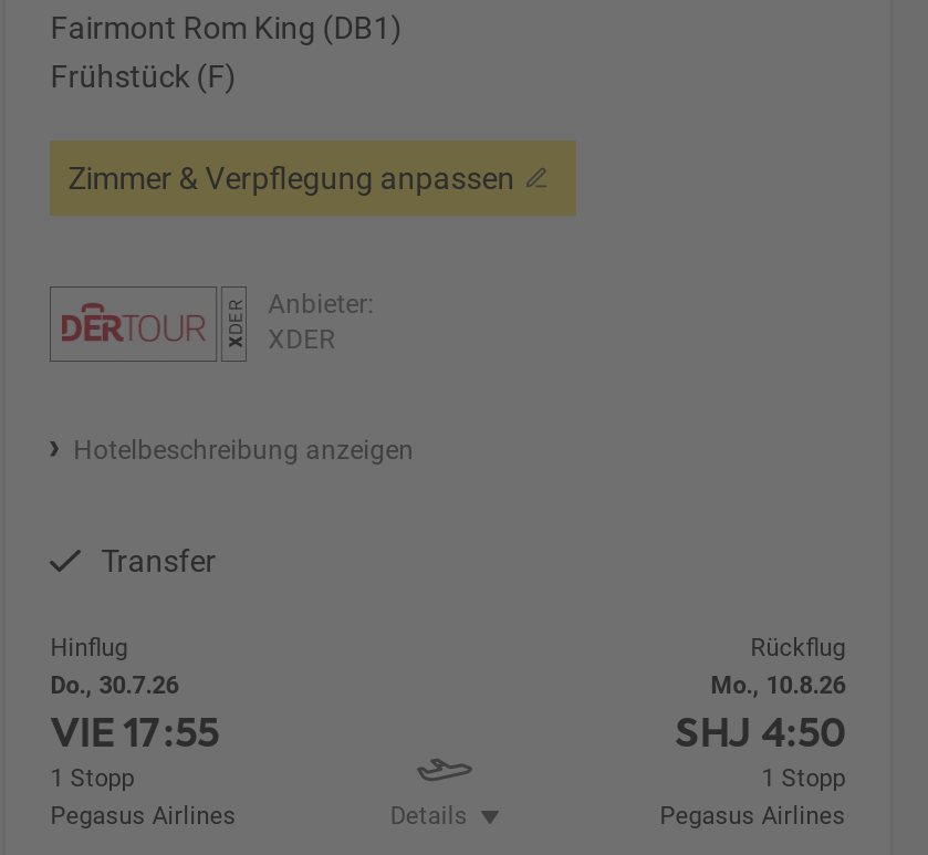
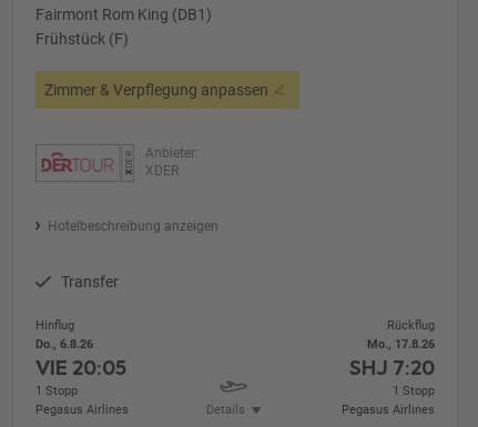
[50,671,179,700] Do., 30.7.26 -> [36,337,93,351] Do., 6.8.26
[711,671,845,700] Mo., 10.8.26 -> [367,337,434,351] Mo., 17.8.26
[50,704,218,759] VIE 17:55 -> [36,354,127,381] VIE 20:05
[675,704,845,759] SHJ 4:50 -> [349,354,434,381] SHJ 7:20

